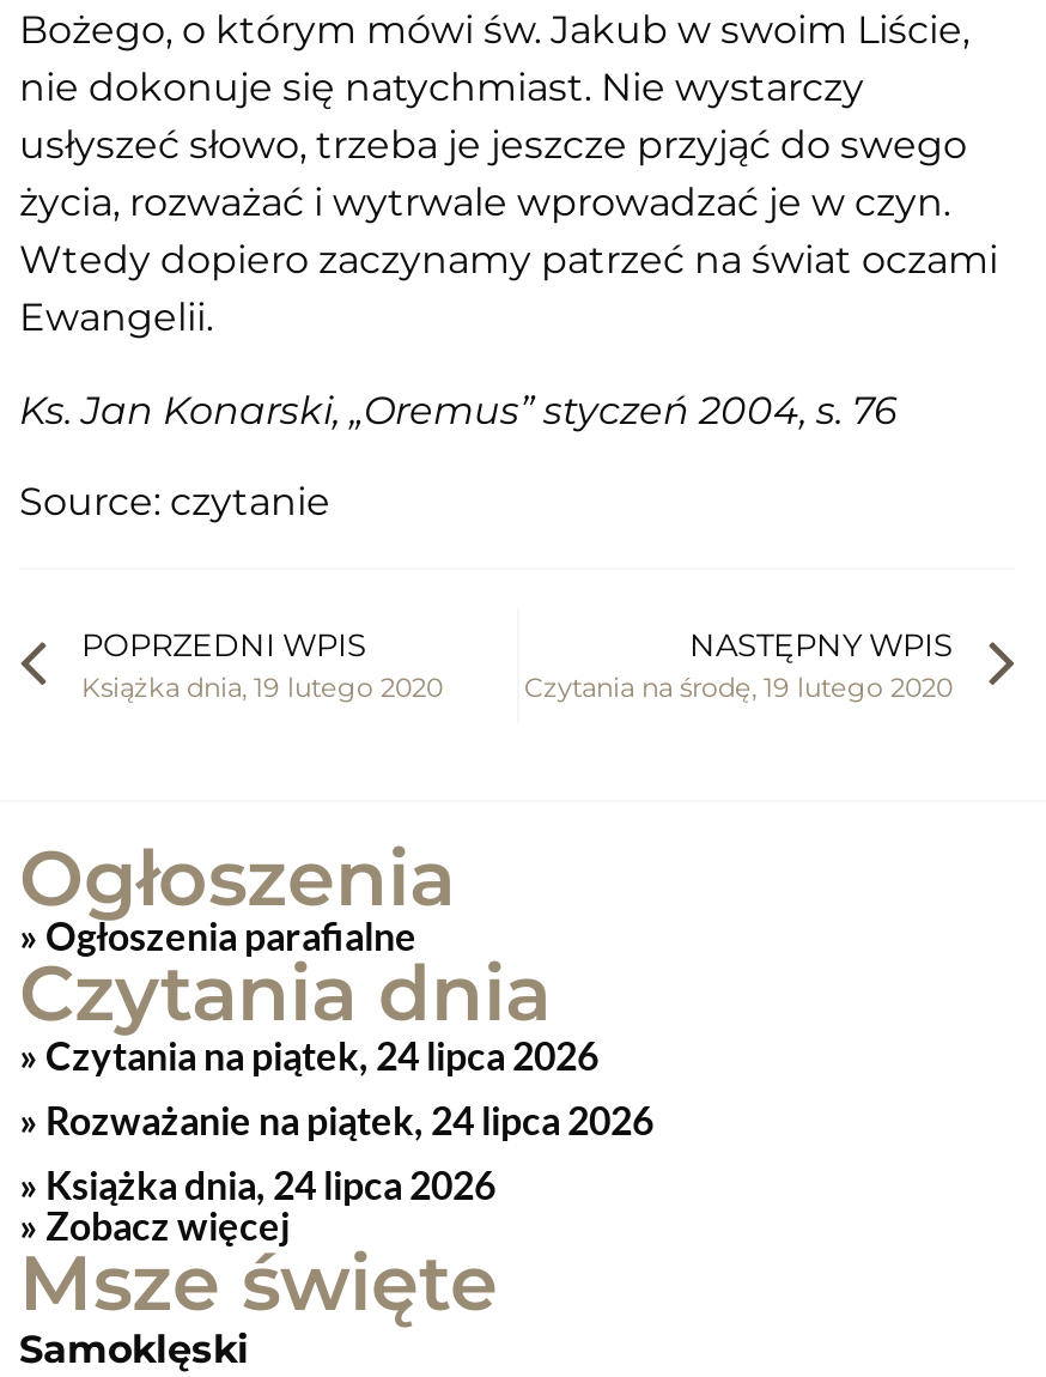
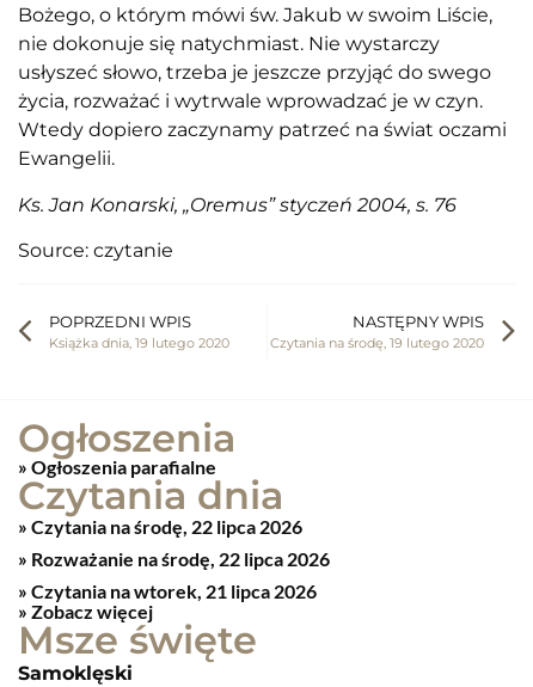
[38,1031,653,1206] Czytania na piątek, 24 lipca 2026 | Rozważanie na piątek, 24 lipca 2026 | Książka dnia, 24 lipca 2026 -> [27,514,330,602] Czytania na środę, 22 lipca 2026 | Rozważanie na środę, 22 lipca 2026 | Czytania na wtorek, 21 lipca 2026

